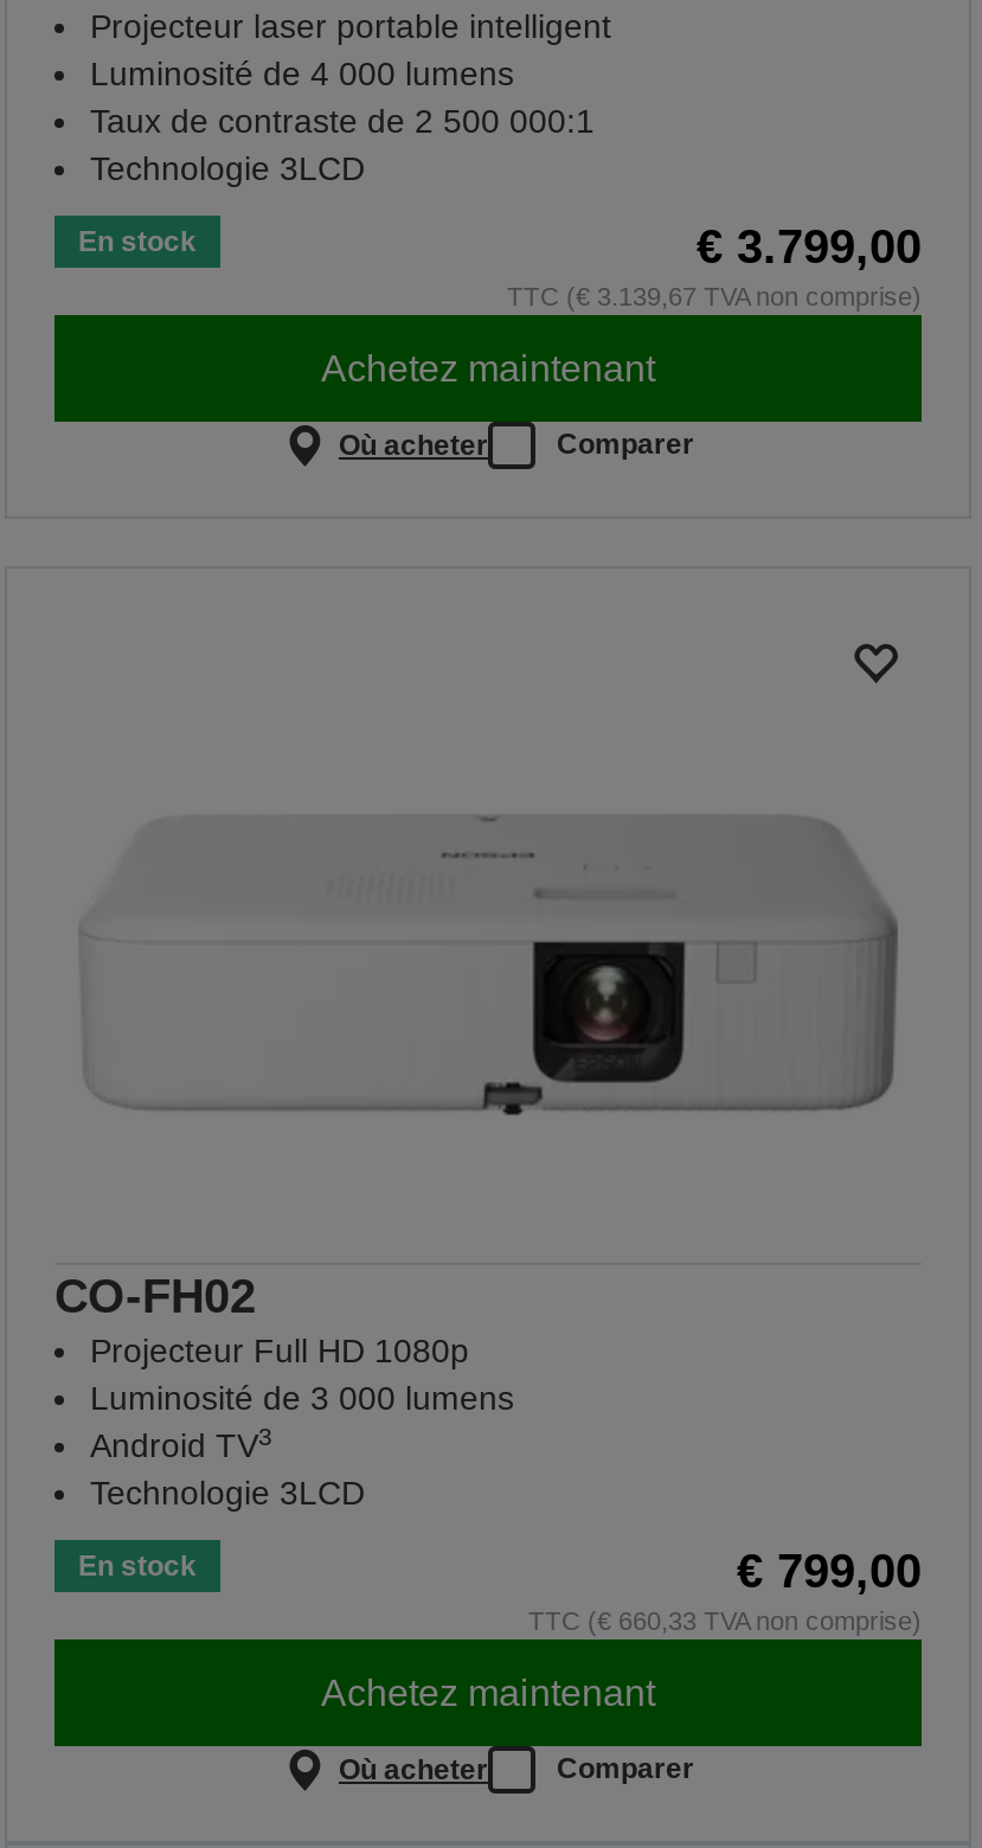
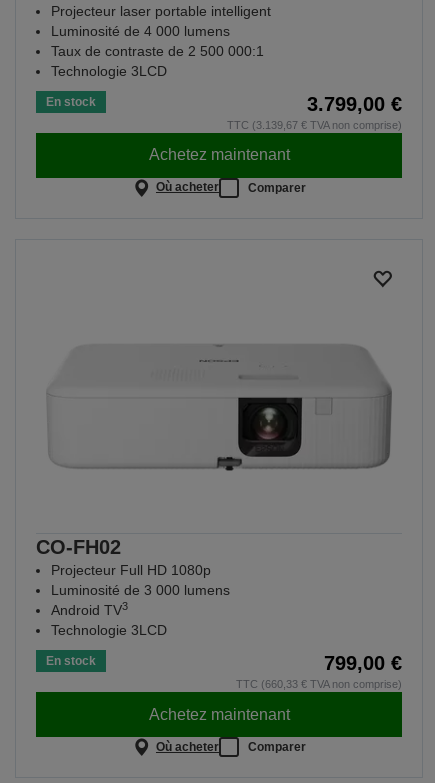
[697,220,922,272] € 3.799,00 -> [307,93,402,115] 3.799,00 €
[507,282,922,310] TTC (€ 3.139,67 TVA non comprise) -> [227,119,402,131] TTC (3.139,67 € TVA non comprise)
[737,1545,922,1597] € 799,00 -> [324,652,402,674] 799,00 €
[528,1607,922,1635] TTC (€ 660,33 TVA non comprise) -> [236,678,402,690] TTC (660,33 € TVA non comprise)

